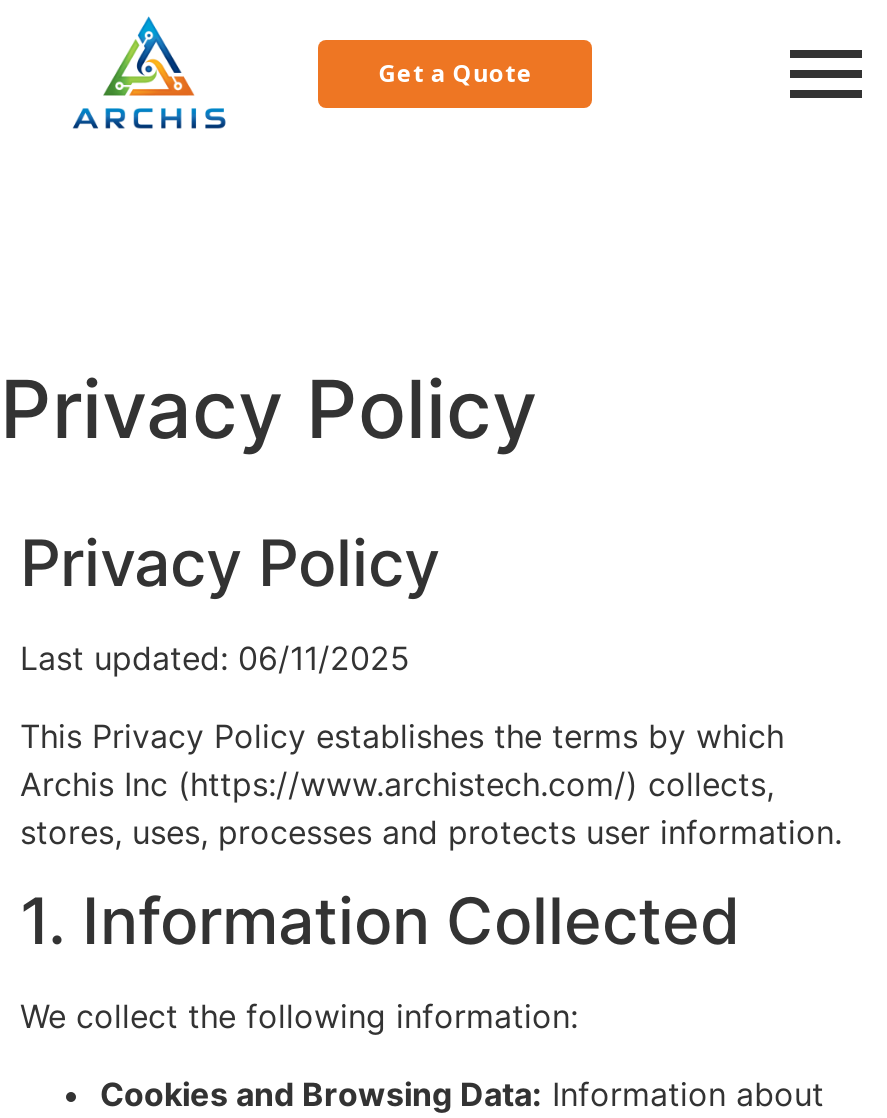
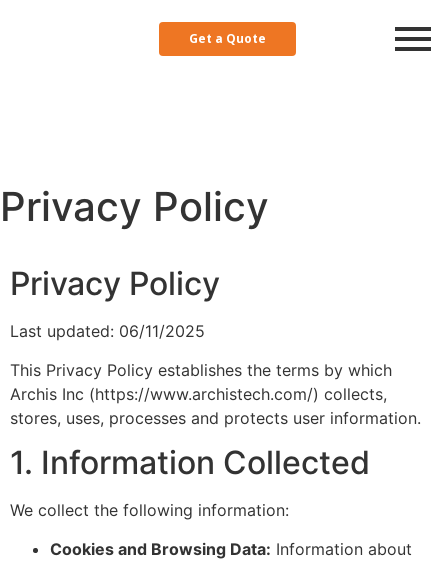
[72,16,228,130] [image] -> none

